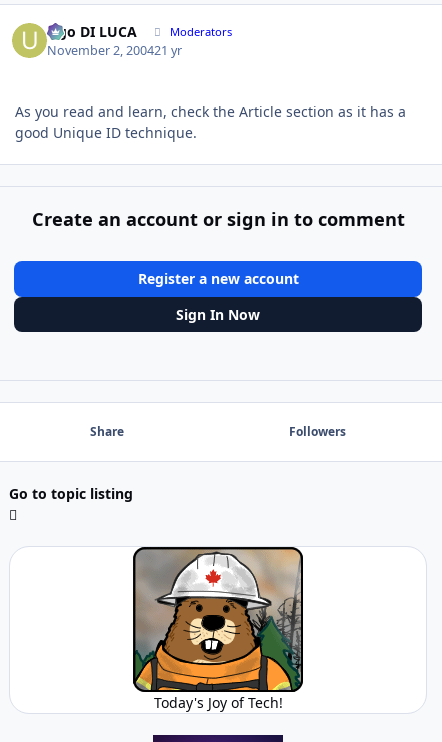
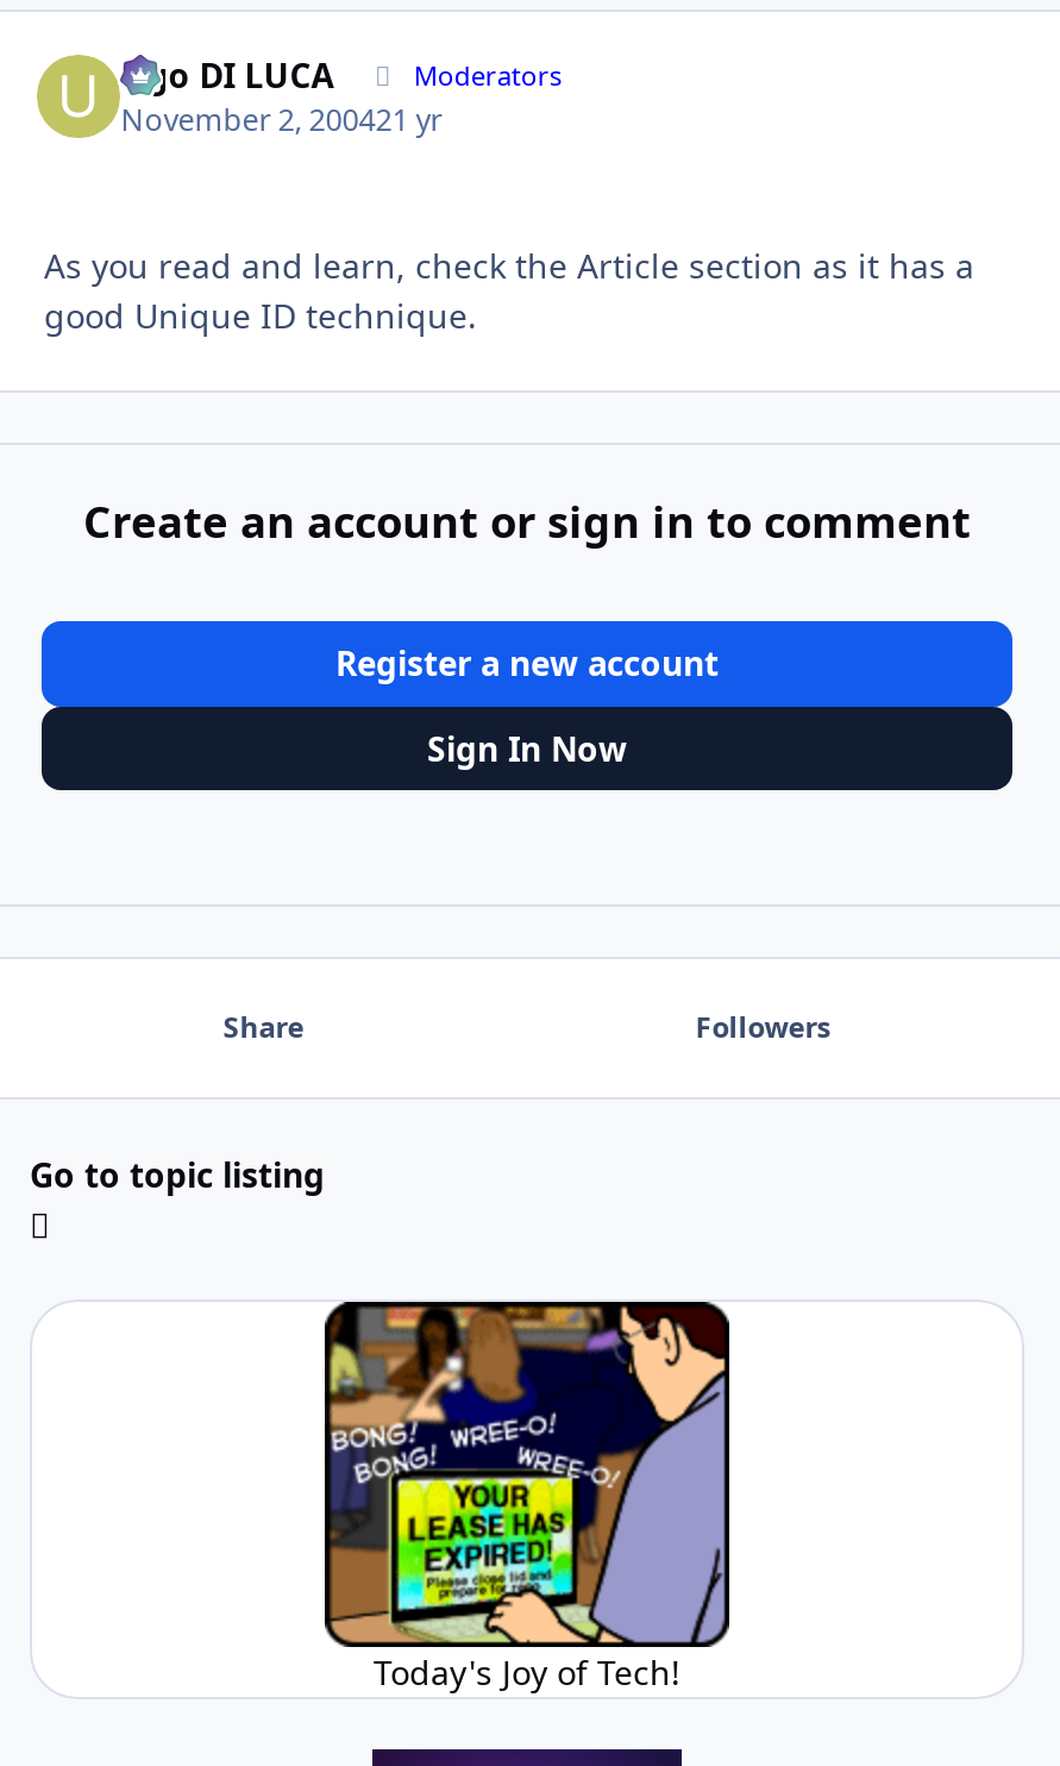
[134,548,302,691] [image] -> [327,1304,727,1642] [image]

